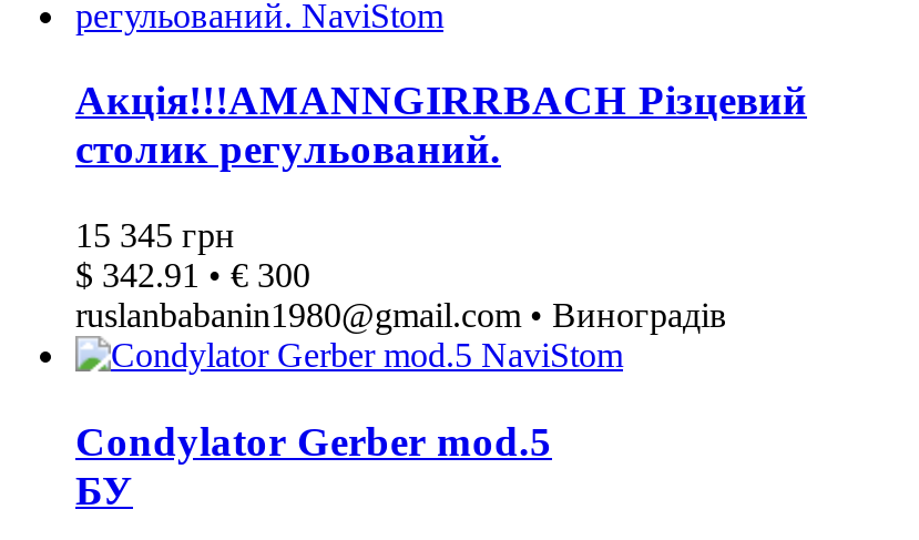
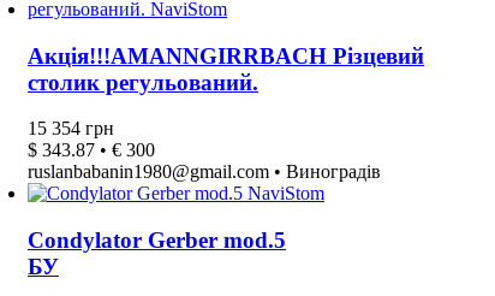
[75,216,235,254] 15 345 грн -> [28,118,114,139] 15 354 грн
[75,256,310,294] $ 342.91 • € 300 -> [28,140,155,161] $ 343.87 • € 300

